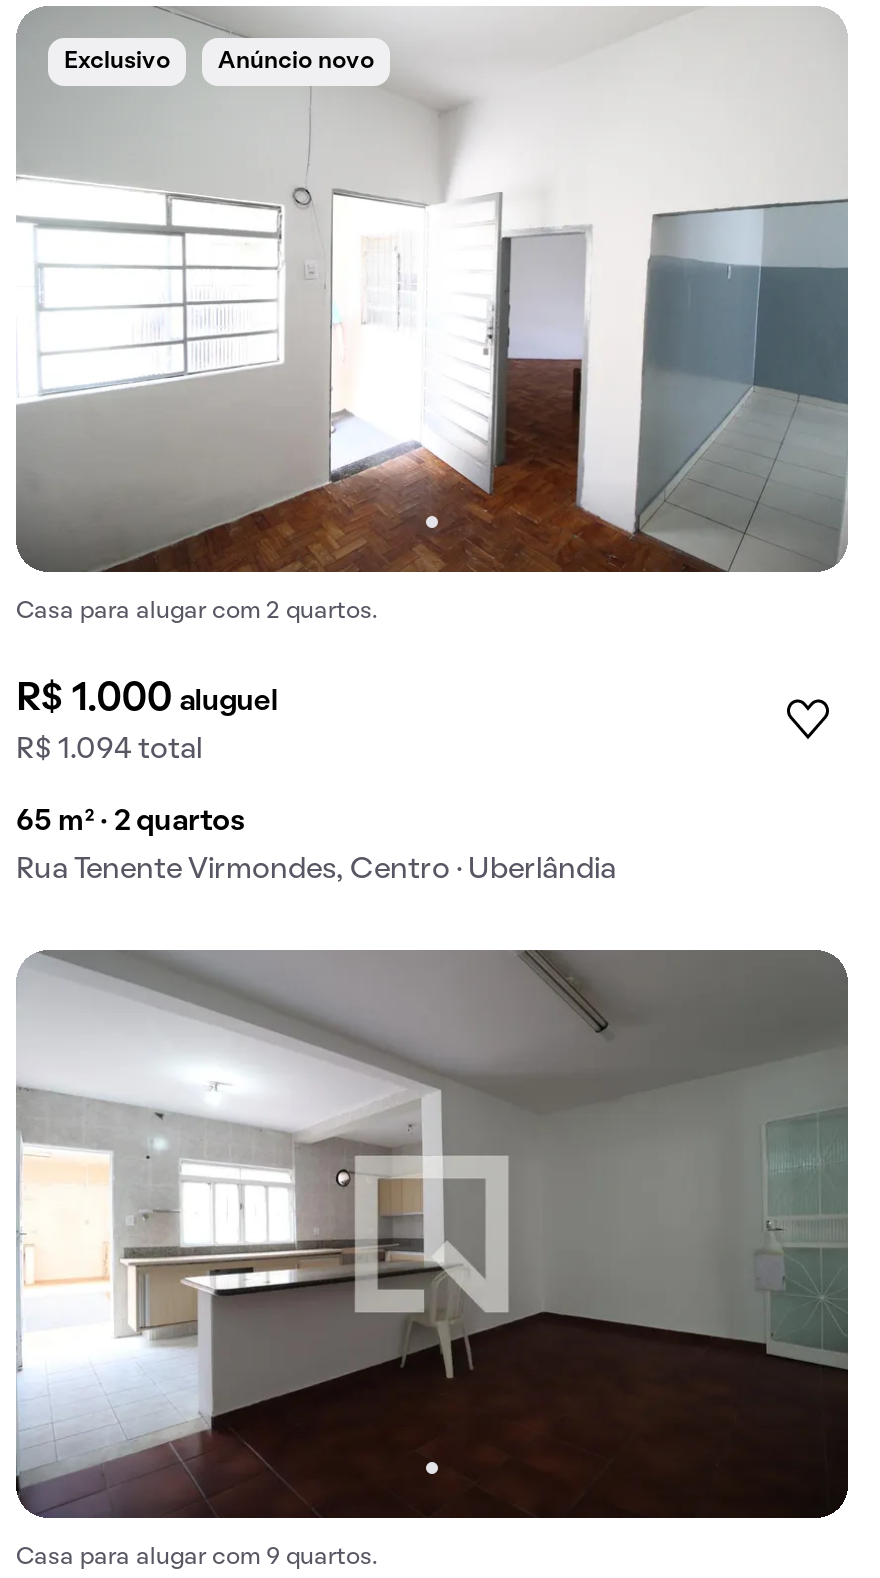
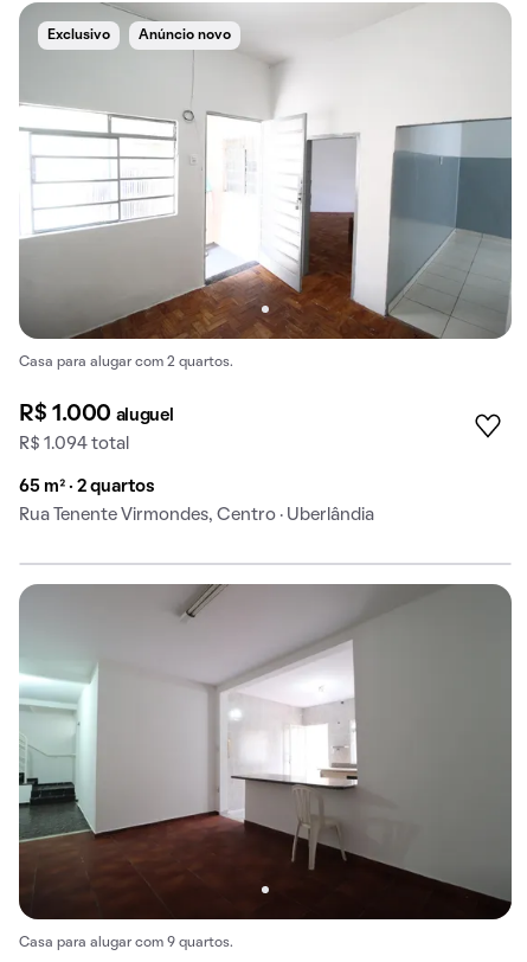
[16,949,846,1521] [image] -> [18,585,512,921] [image]

